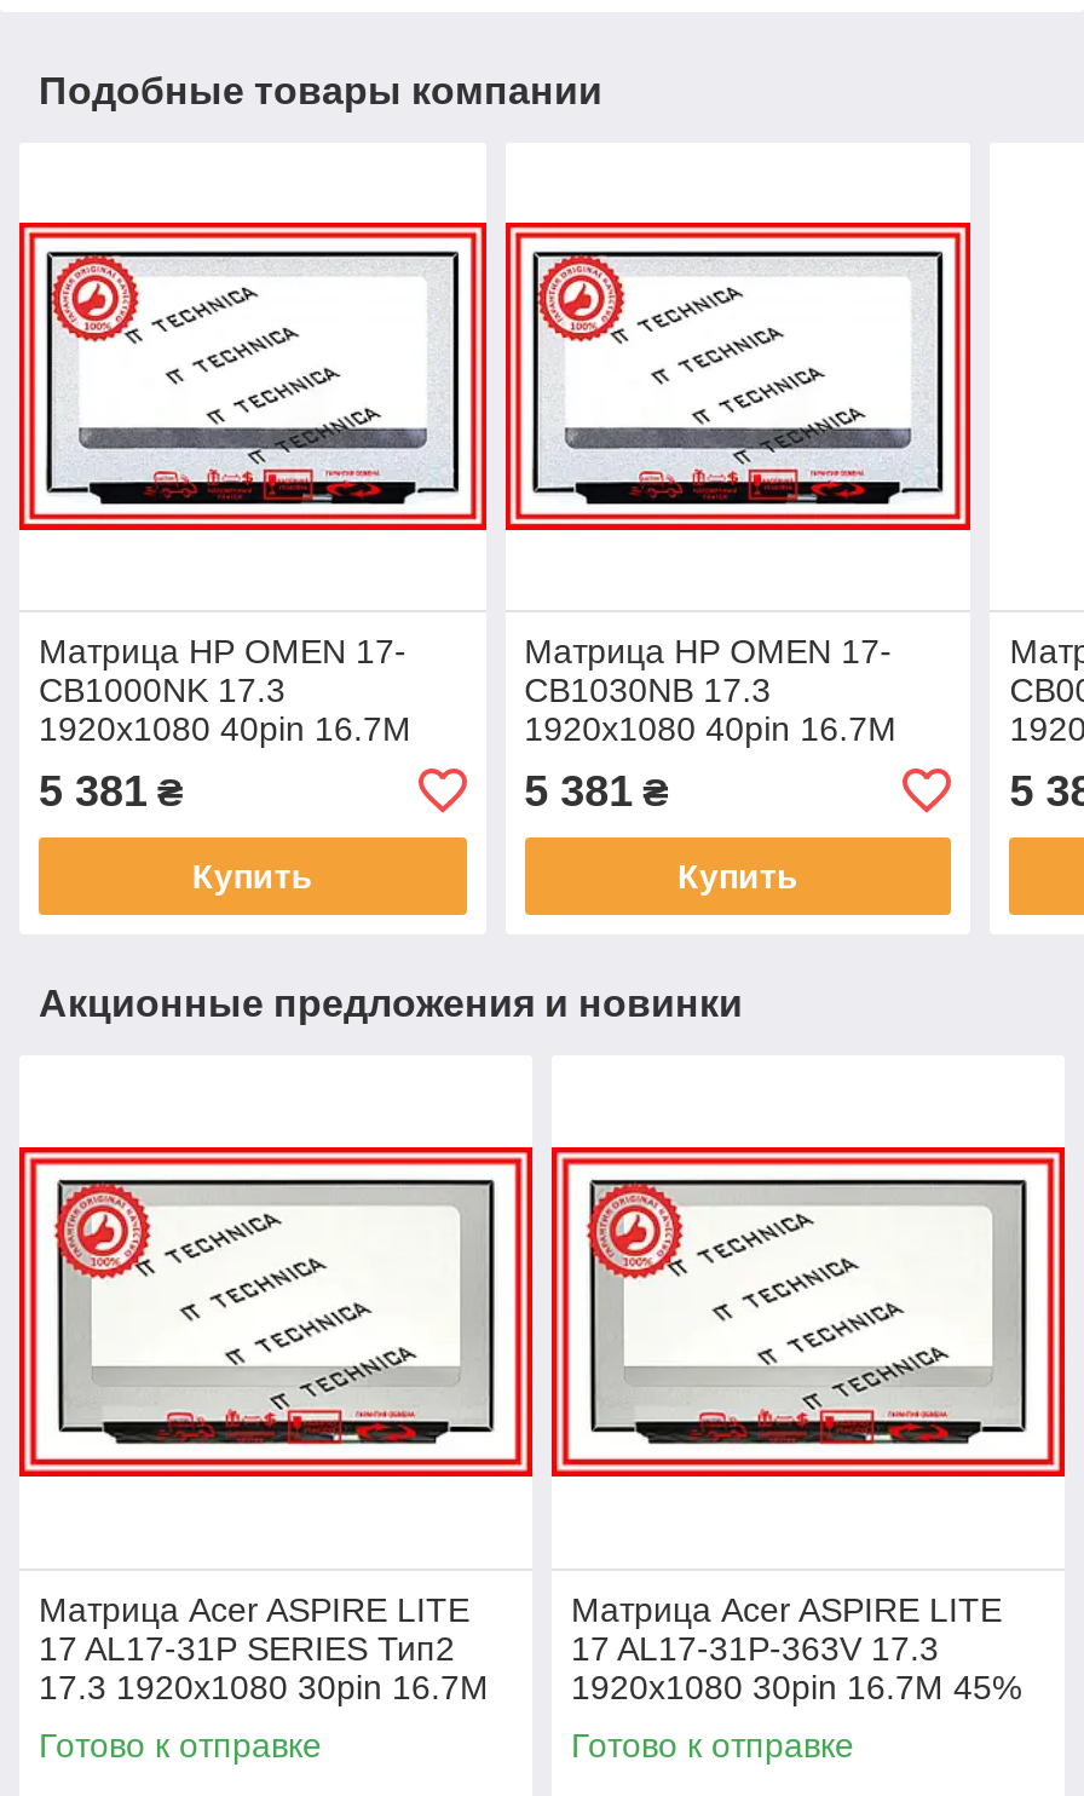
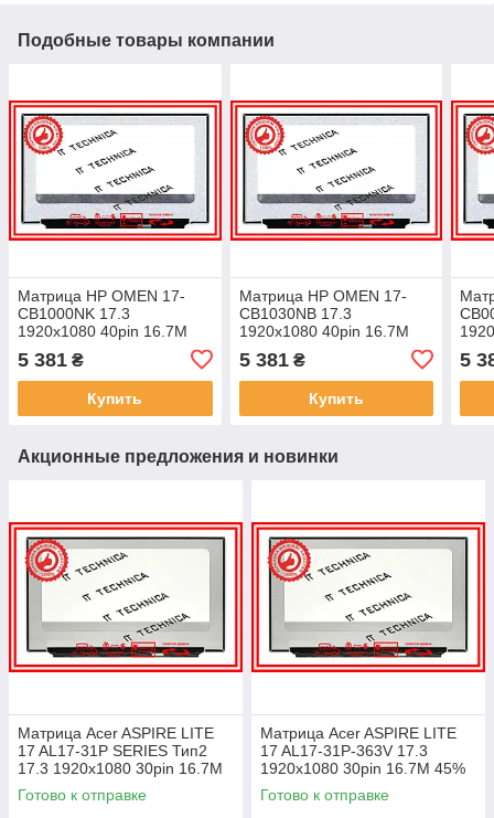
none -> [450,99,491,242] [image]

